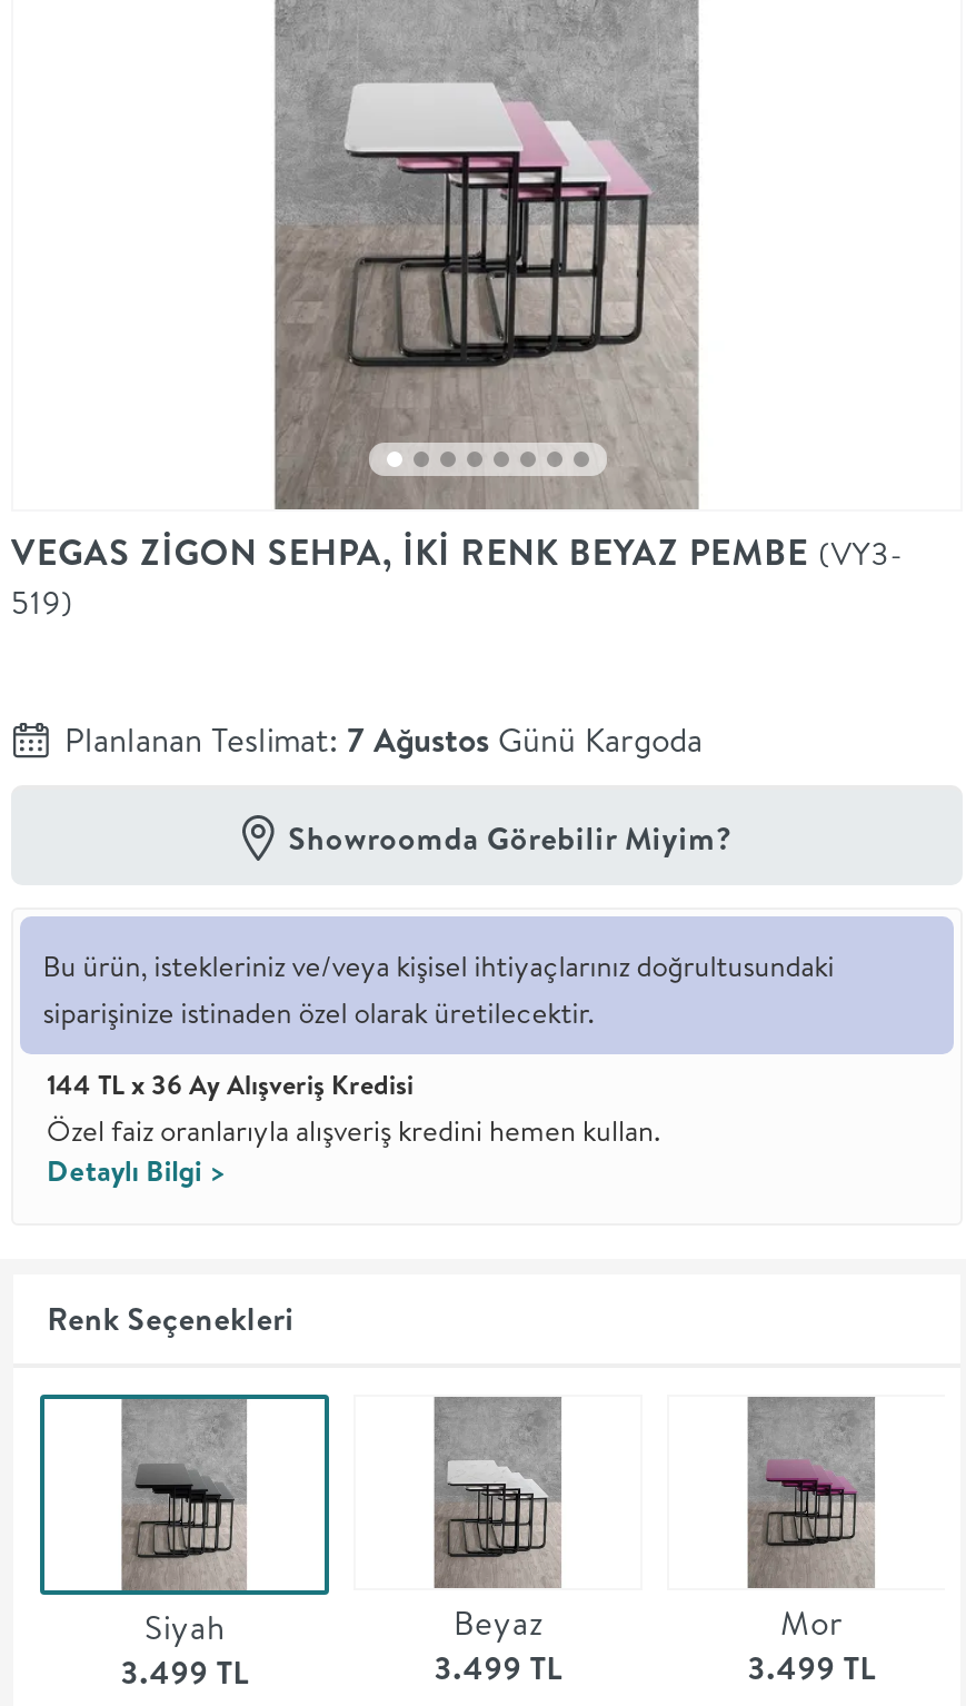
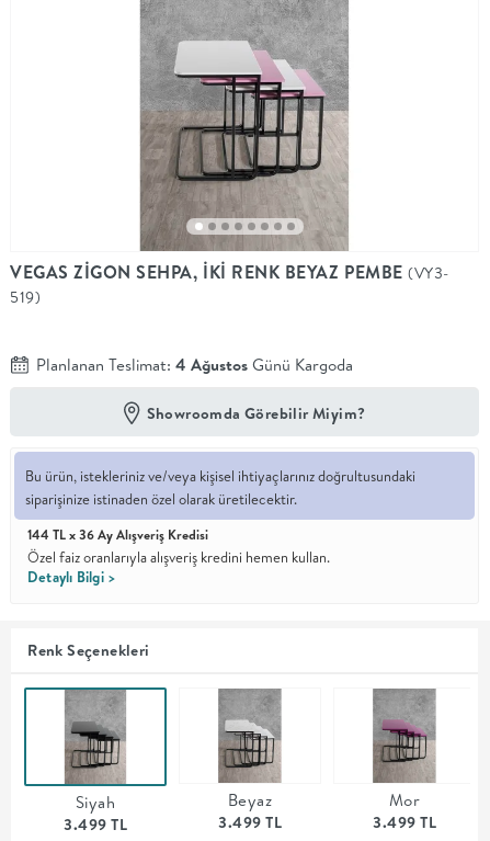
[64,716,703,763] Planlanan Teslimat: 7 Ağustos Günü Kargoda -> [36,353,353,376] Planlanan Teslimat: 4 Ağustos Günü Kargoda

